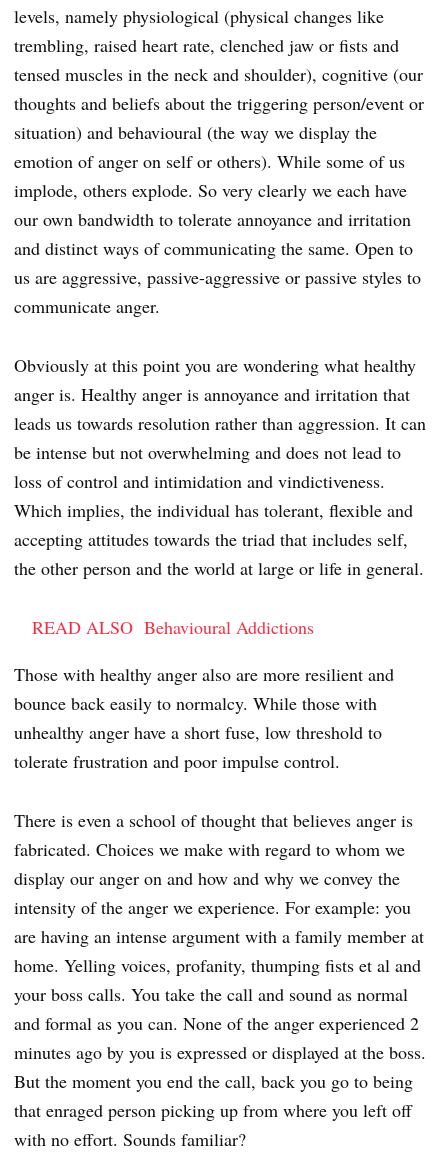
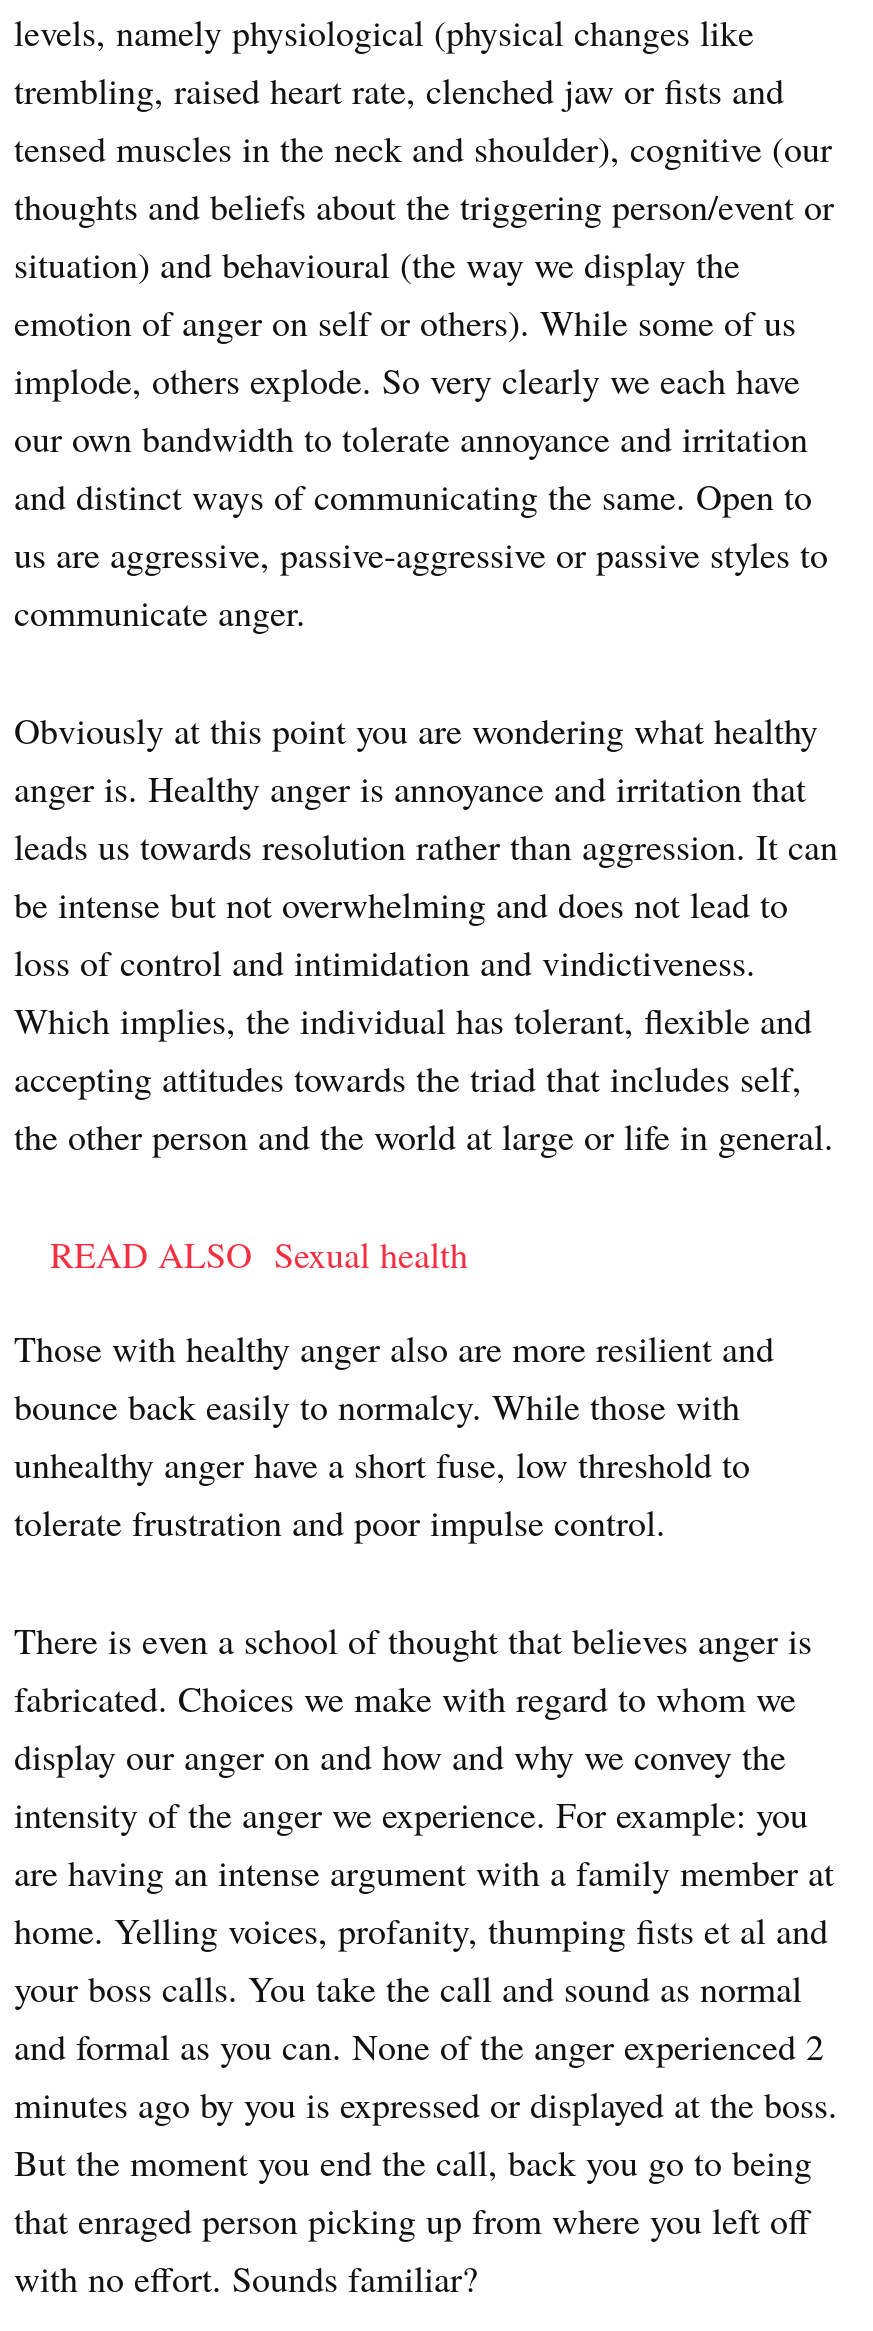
[32,615,314,639] READ ALSO Behavioural Addictions -> [50,1229,468,1277] READ ALSO Sexual health

